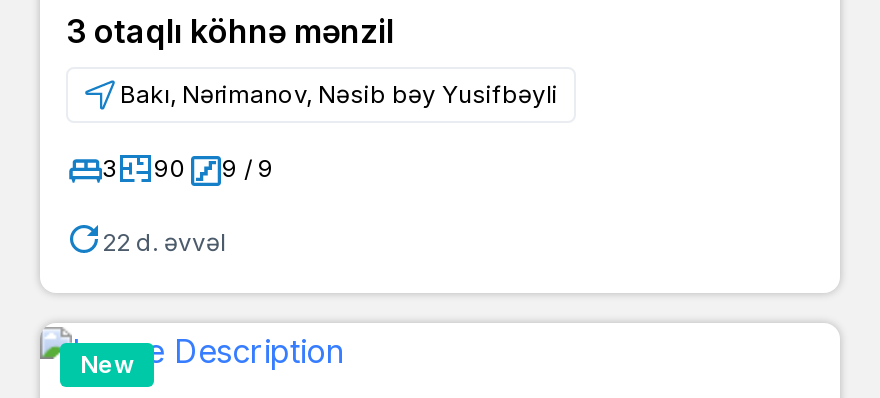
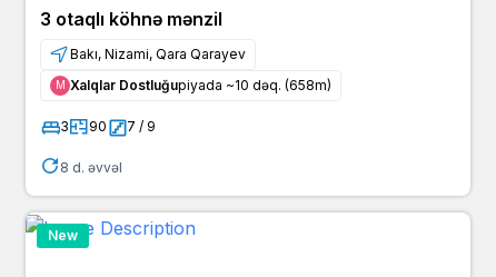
[120,79,558,109] Bakı, Nərimanov, Nəsib bəy Yusifbəyli -> [55,45,331,93] Bakı, Nizami, Qara Qarayev | Μ Xalqlar Dostluğupiyada ~10 dəq. (658m)
[102,153,274,183] 3 90 9 / 9 -> [60,118,156,134] 3 90 7 / 9
[102,227,226,257] 22 d. əvvəl -> [60,159,122,176] 8 d. əvvəl

